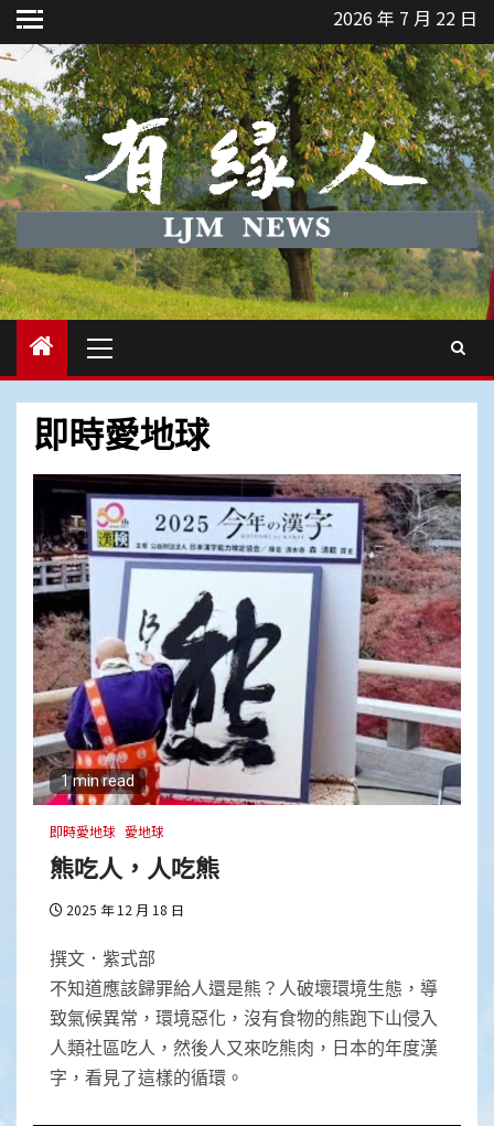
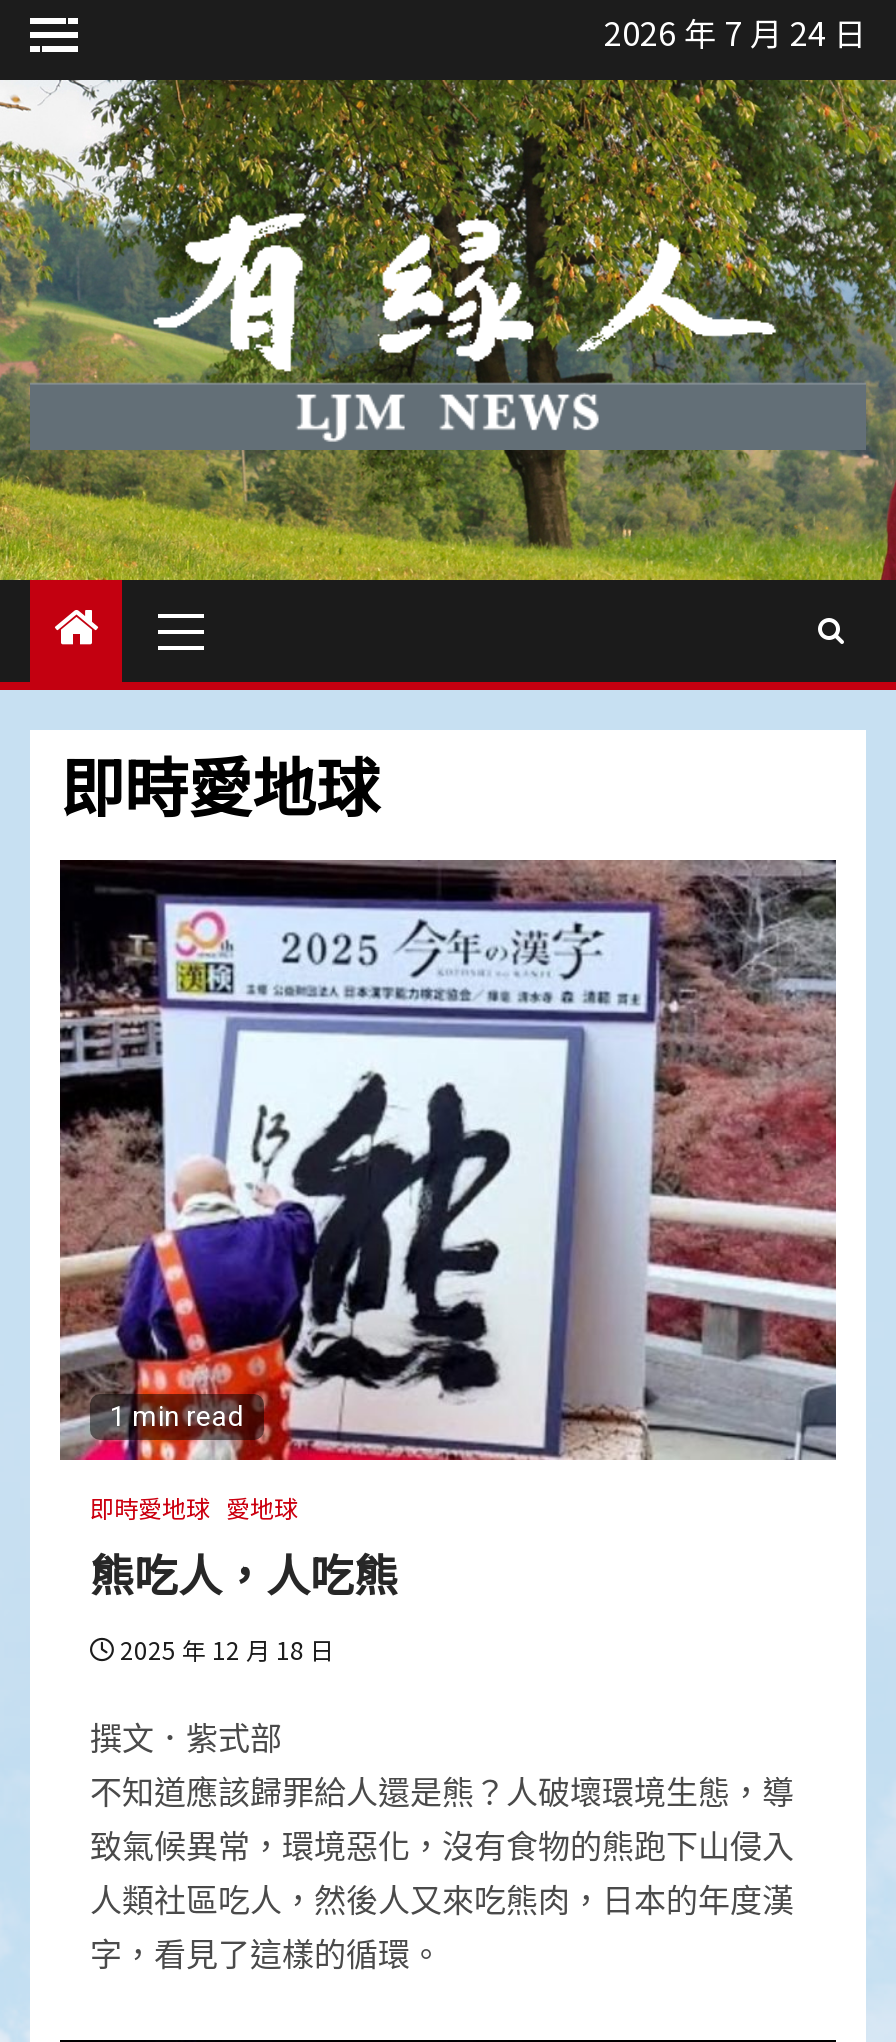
[333,4,477,31] 2026 年 7 月 22 日 -> [604,8,866,56] 2026 年 7 月 24 日

